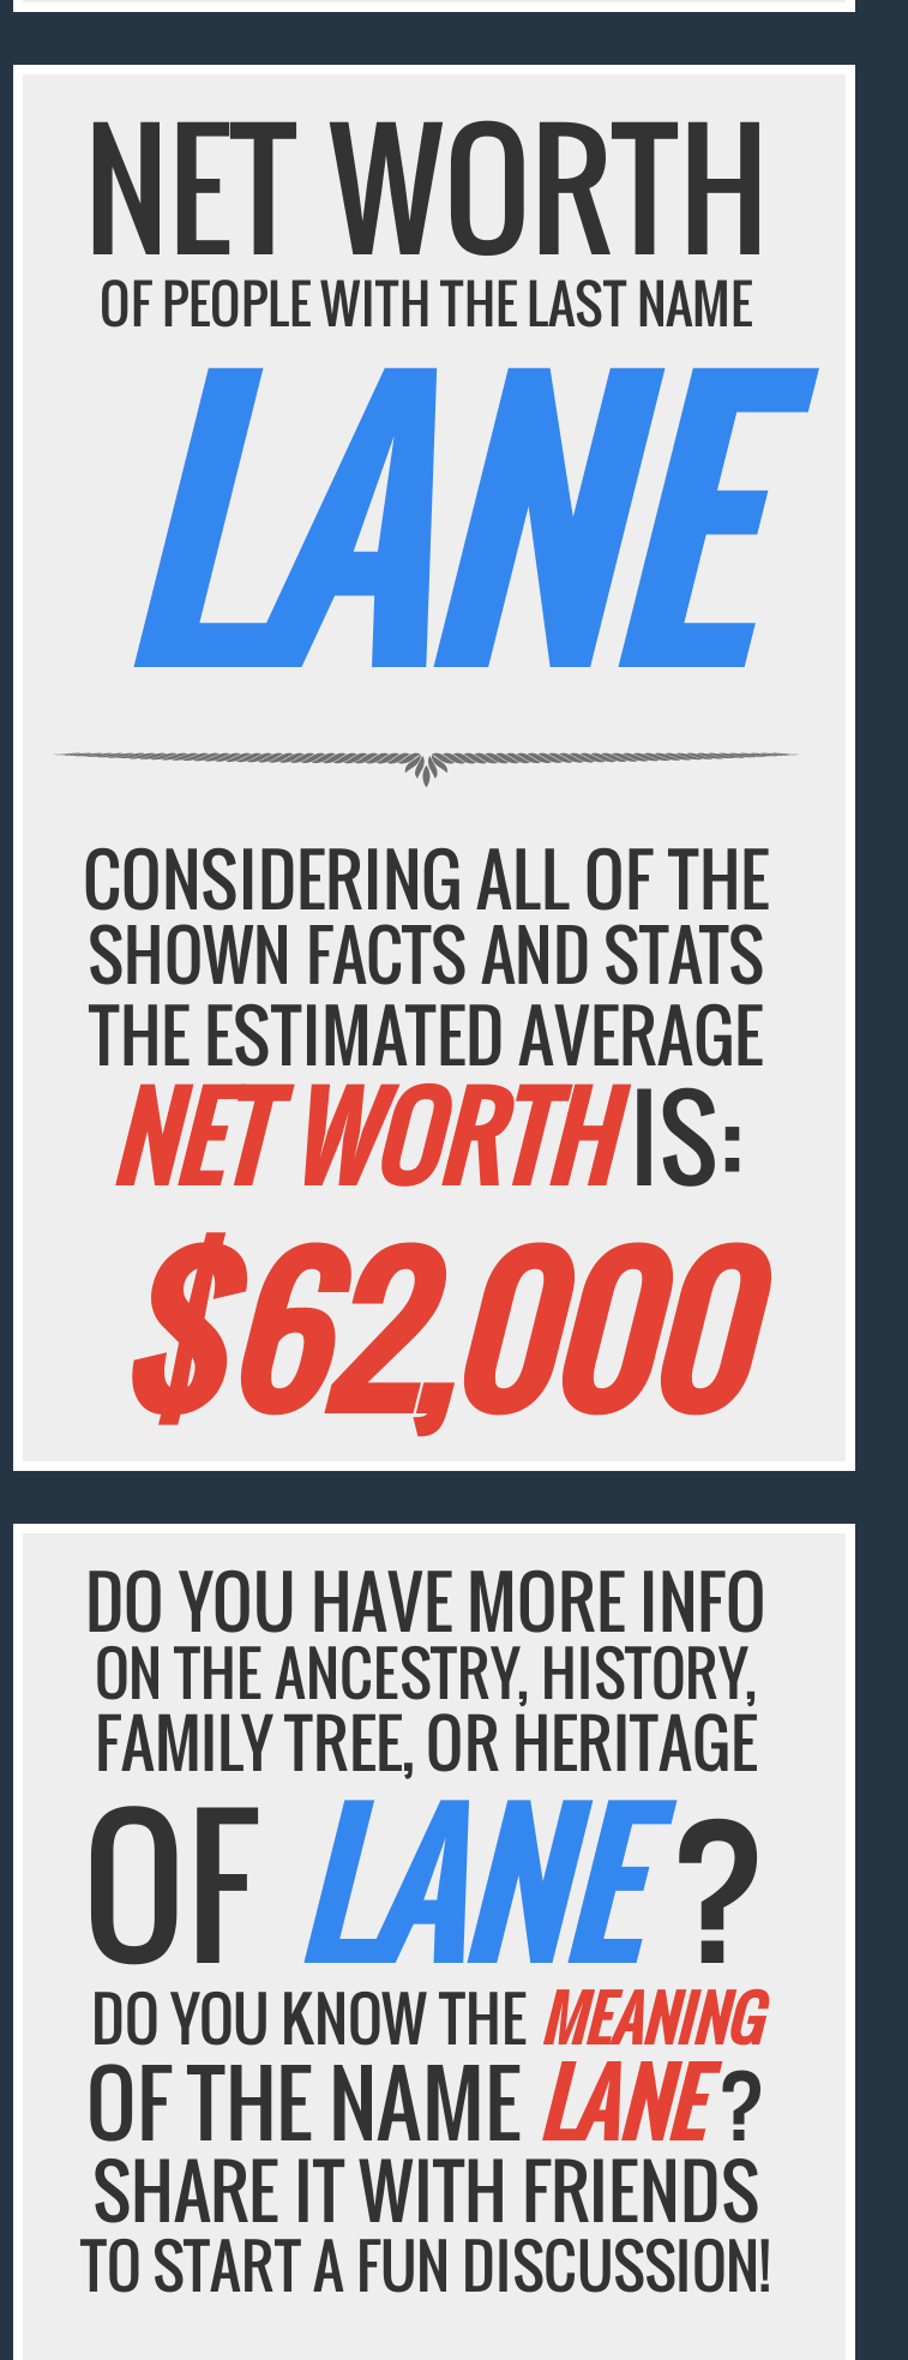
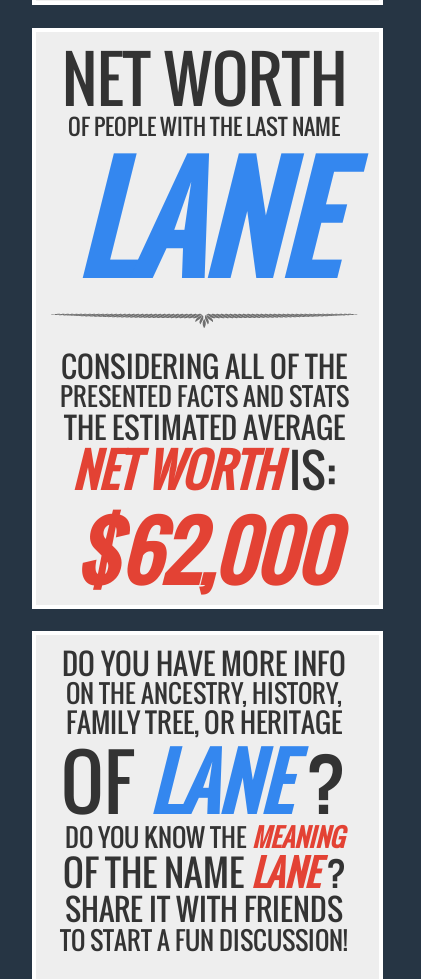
[88,904,764,1003] SHOWN FACTS AND STATS -> [59,377,348,414] PRESENTED FACTS AND STATS

